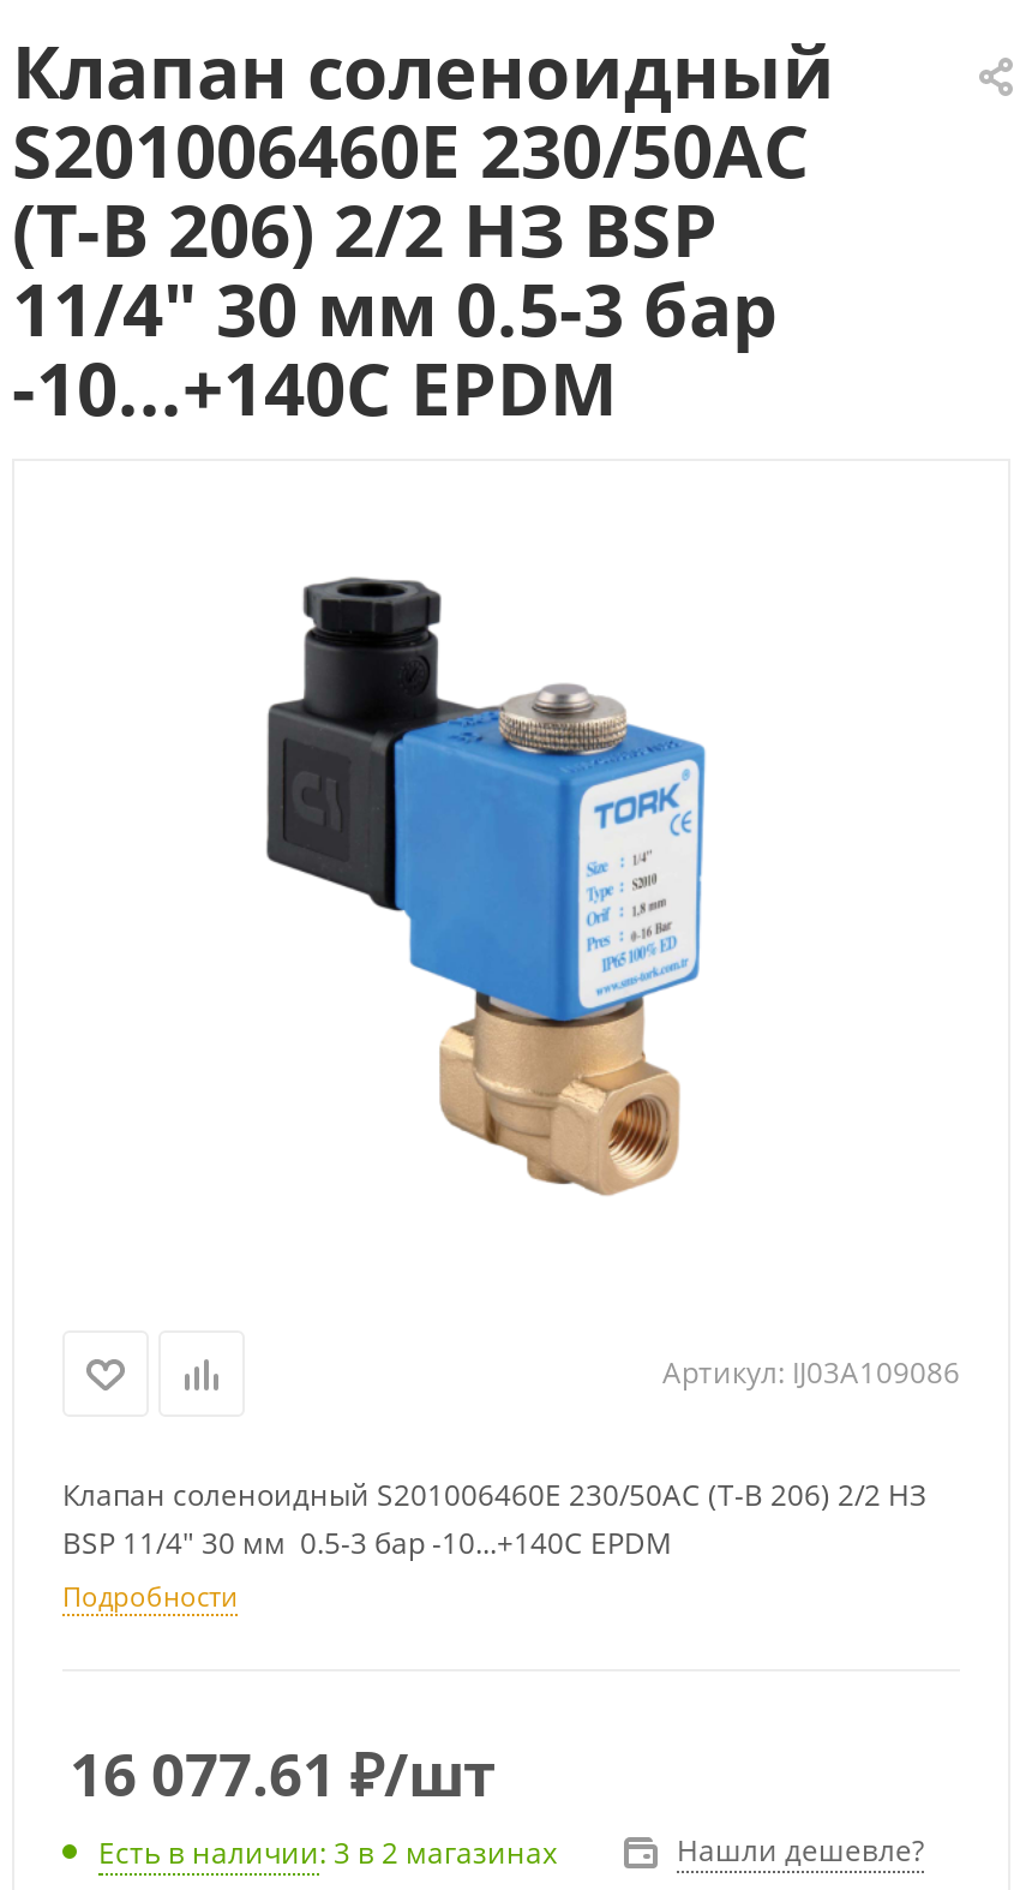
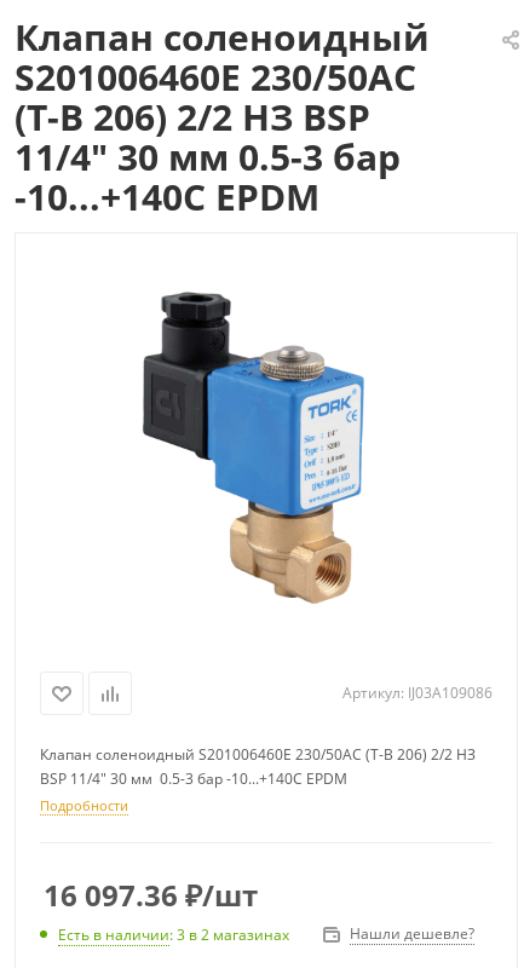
[70,1734,494,1813] 16 077.61 ₽/шт -> [44,875,258,915] 16 097.36 ₽/шт

